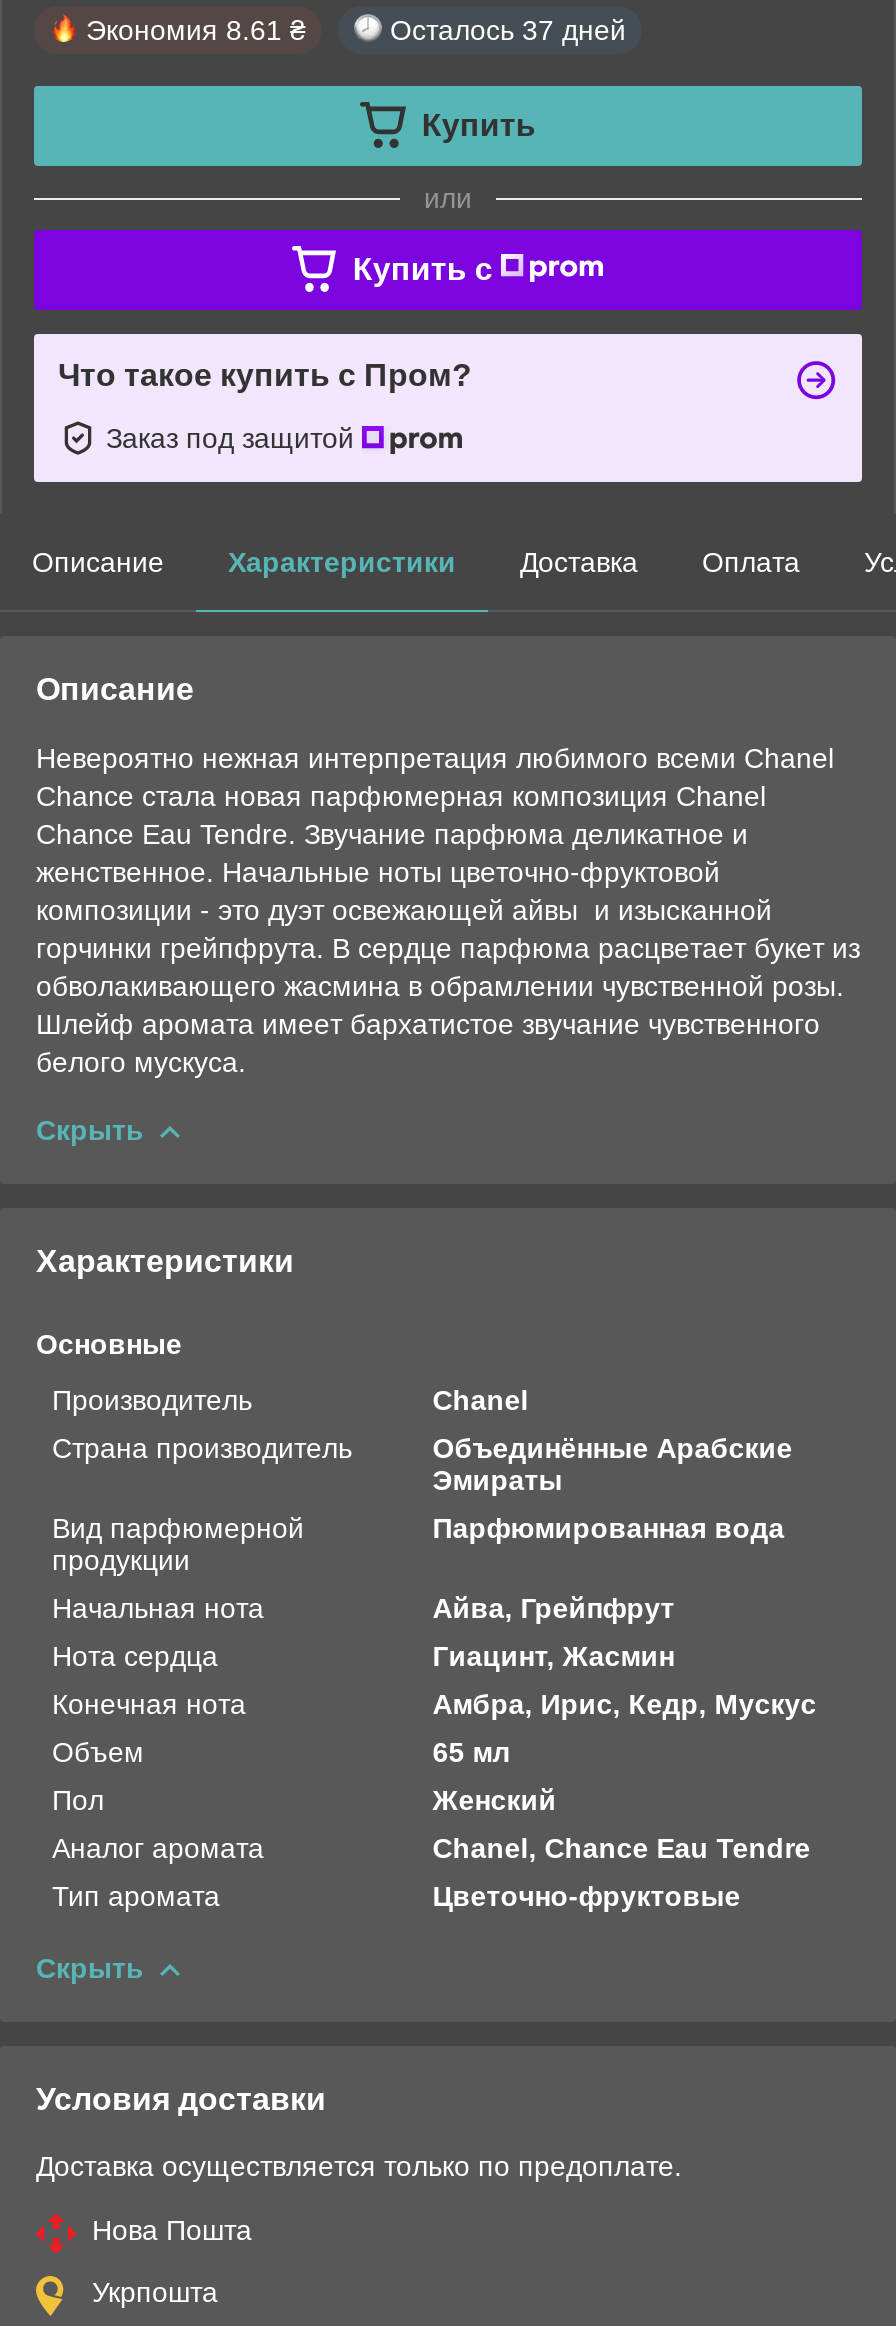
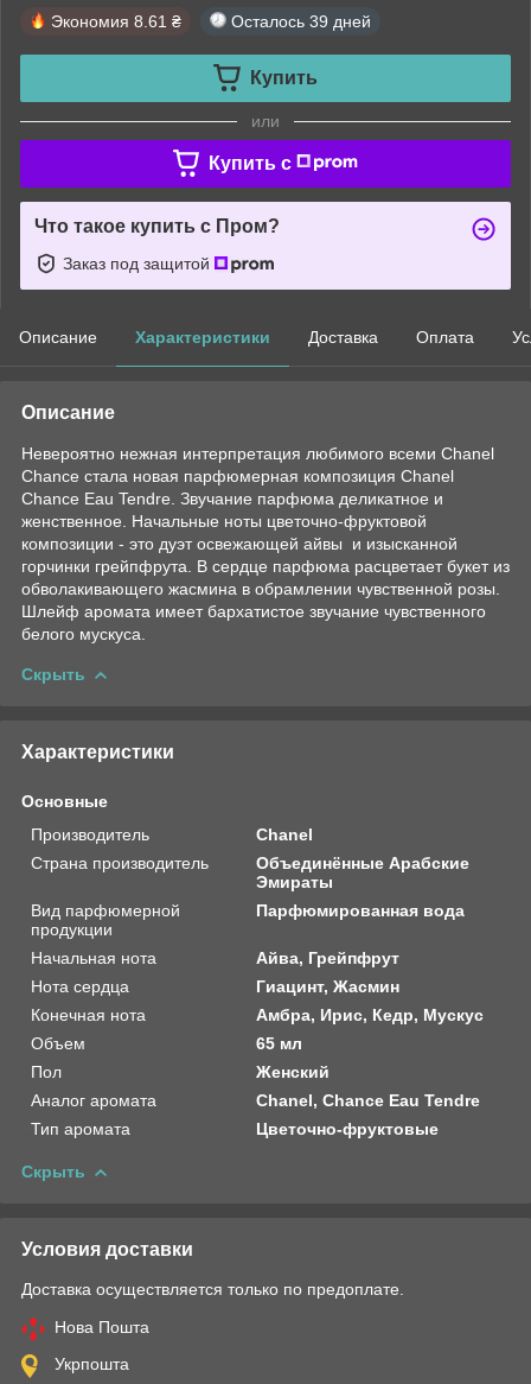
[390,14,626,46] Осталось 37 дней -> [231,12,371,31] Осталось 39 дней

